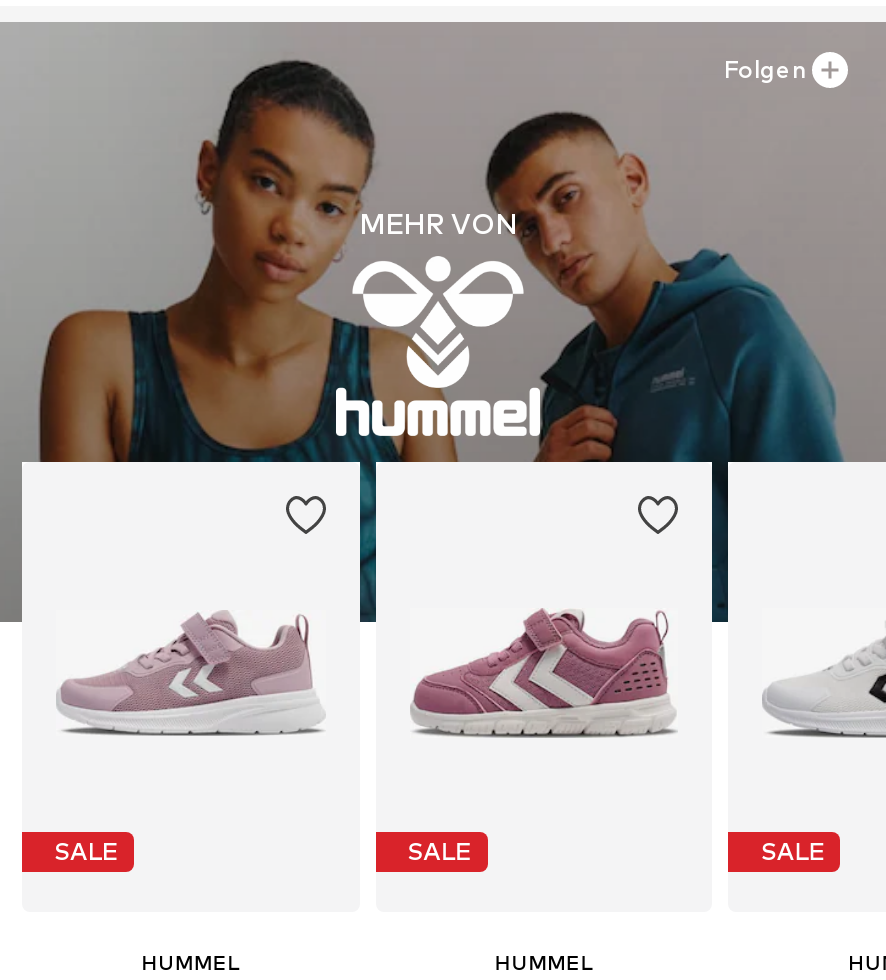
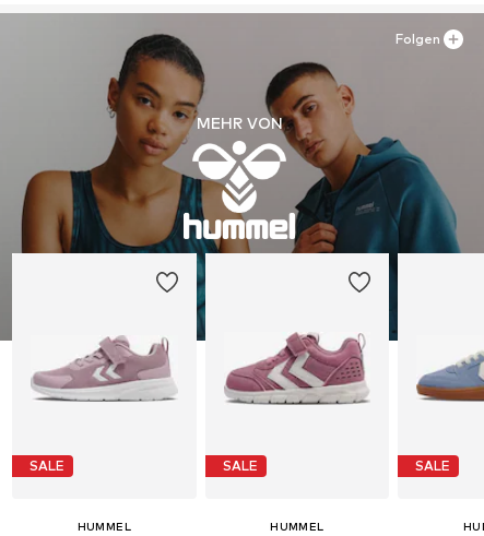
[764,638,880,740] [image] -> [416,352,481,404] [image]

